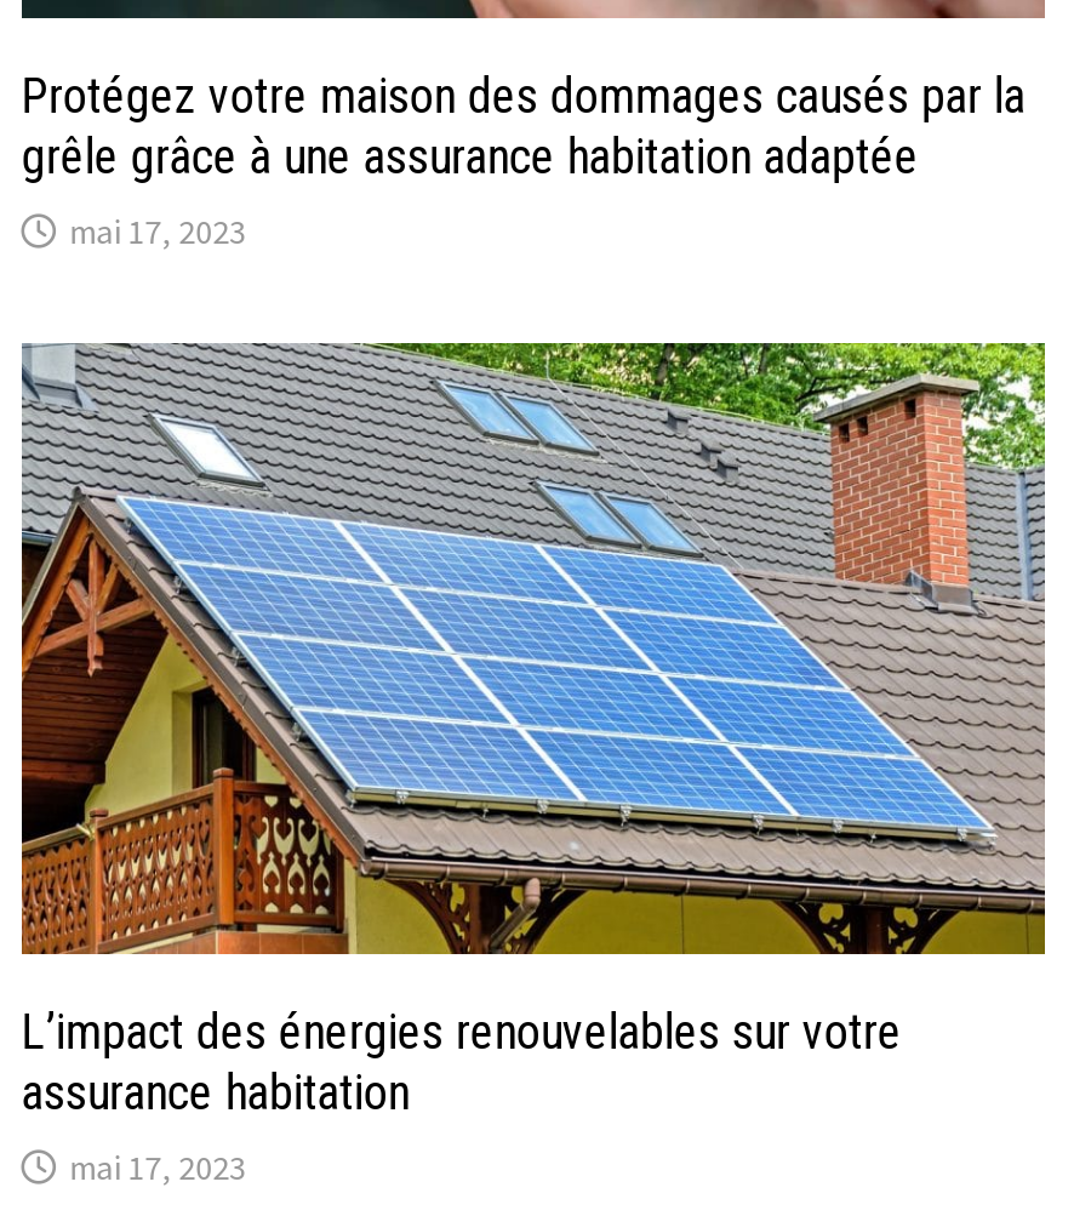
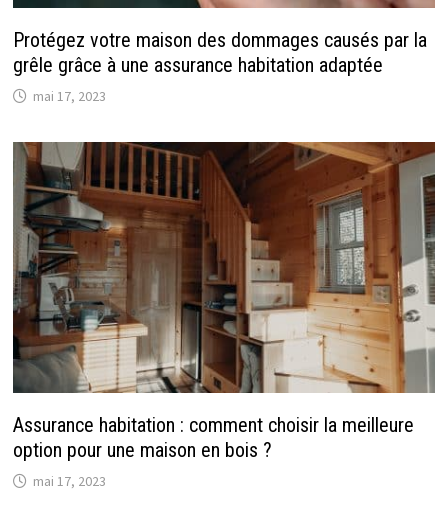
[19,339,1047,1120] [image] | L’impact des énergies renouvelables sur votre | assurance habitation -> [12,141,436,462] [image] | Assurance habitation : comment choisir la meilleure | option pour une maison en bois ?

